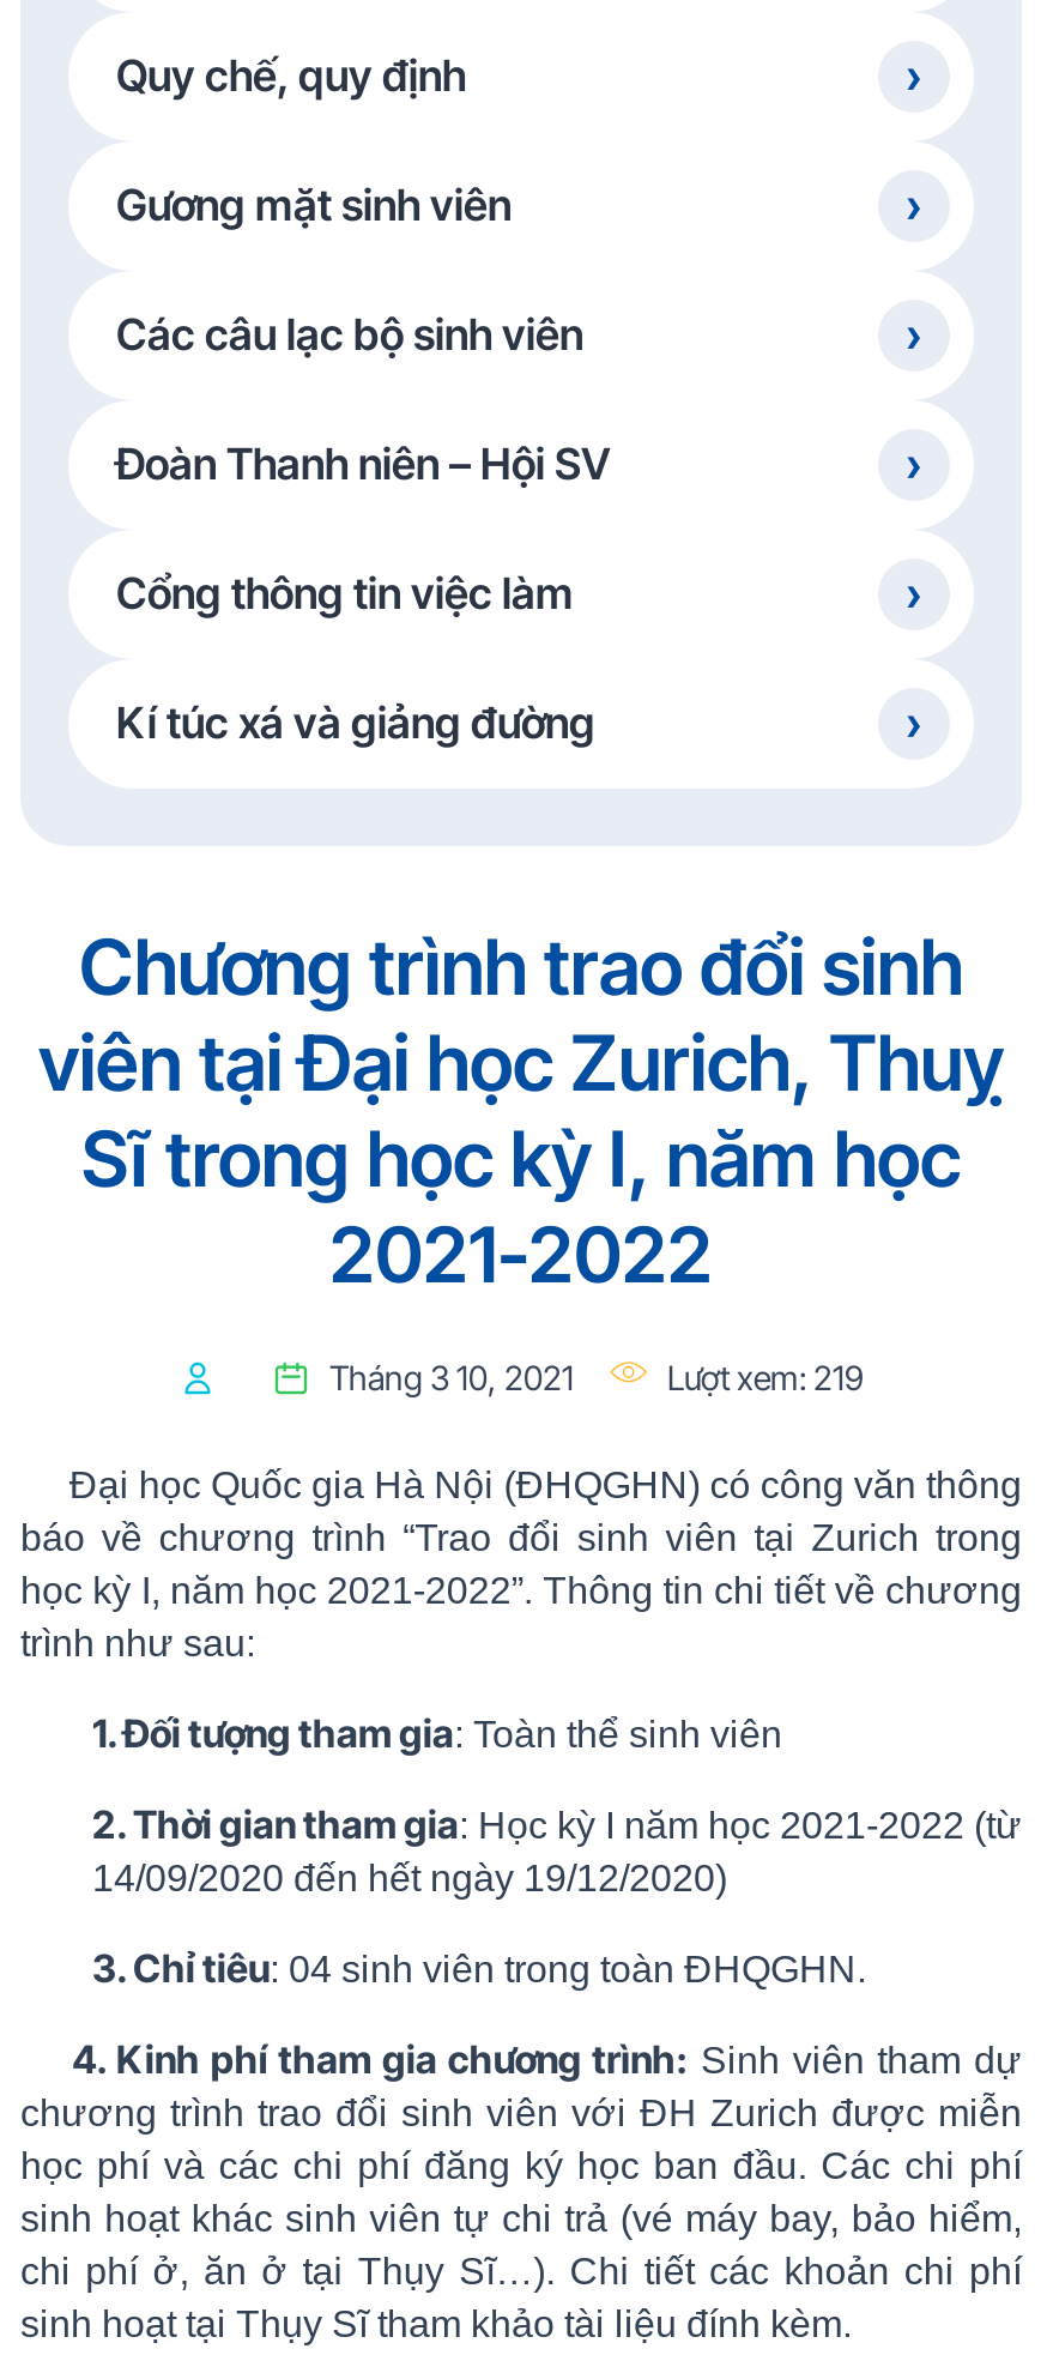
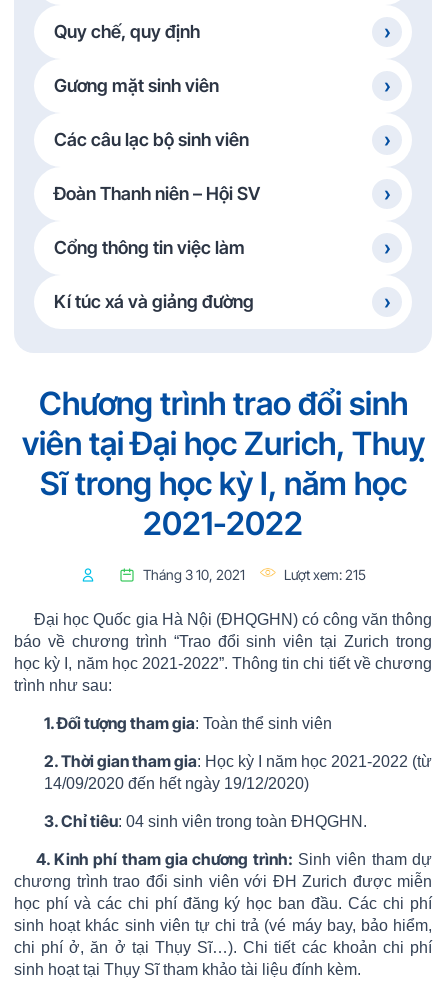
[667,1357,864,1397] Lượt xem: 219 -> [284,566,366,583] Lượt xem: 215

